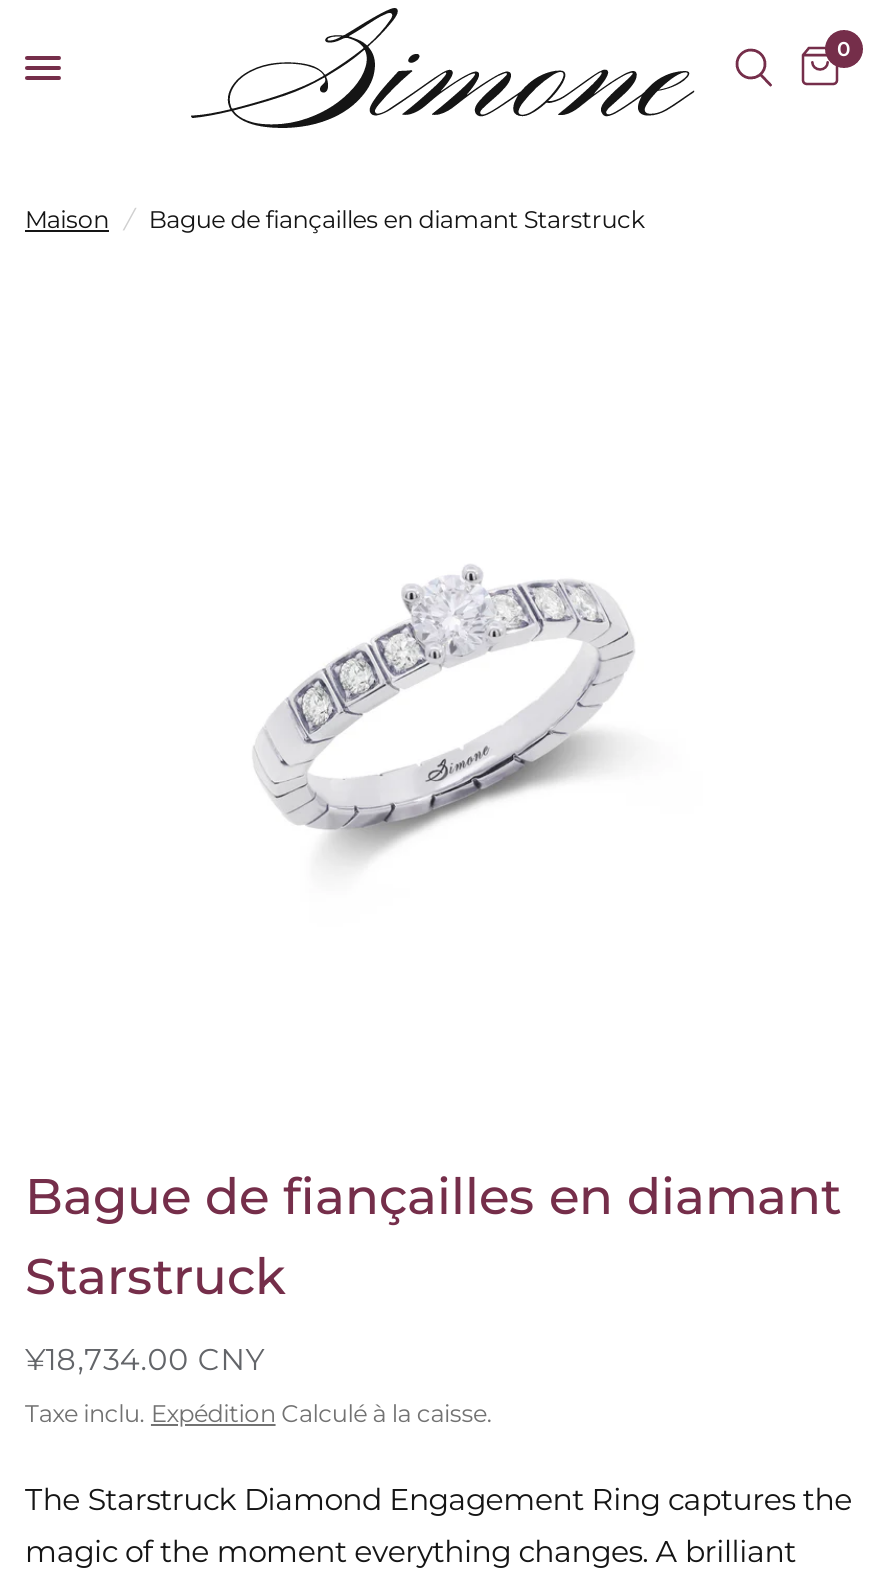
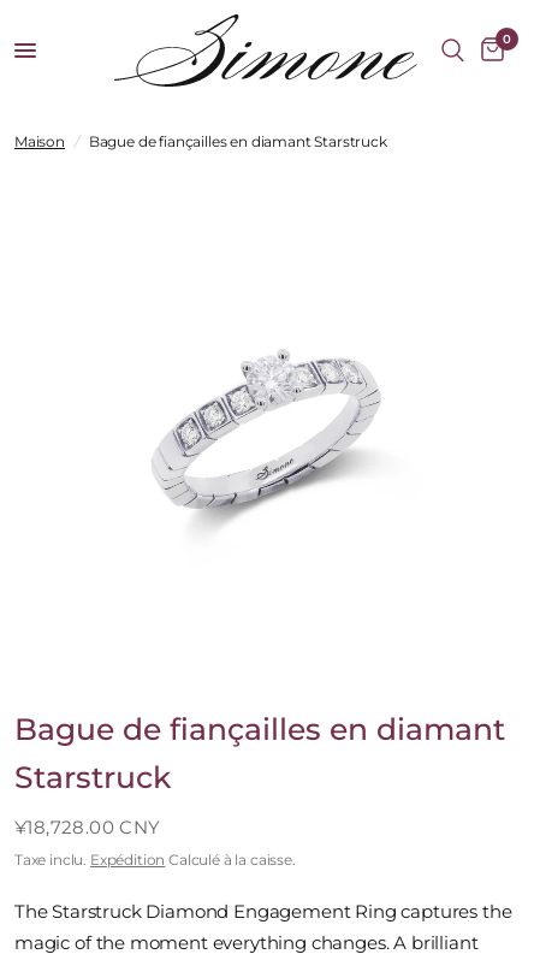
[25,1340,266,1378] ¥18,734.00 CNY -> [14,816,161,838] ¥18,728.00 CNY

